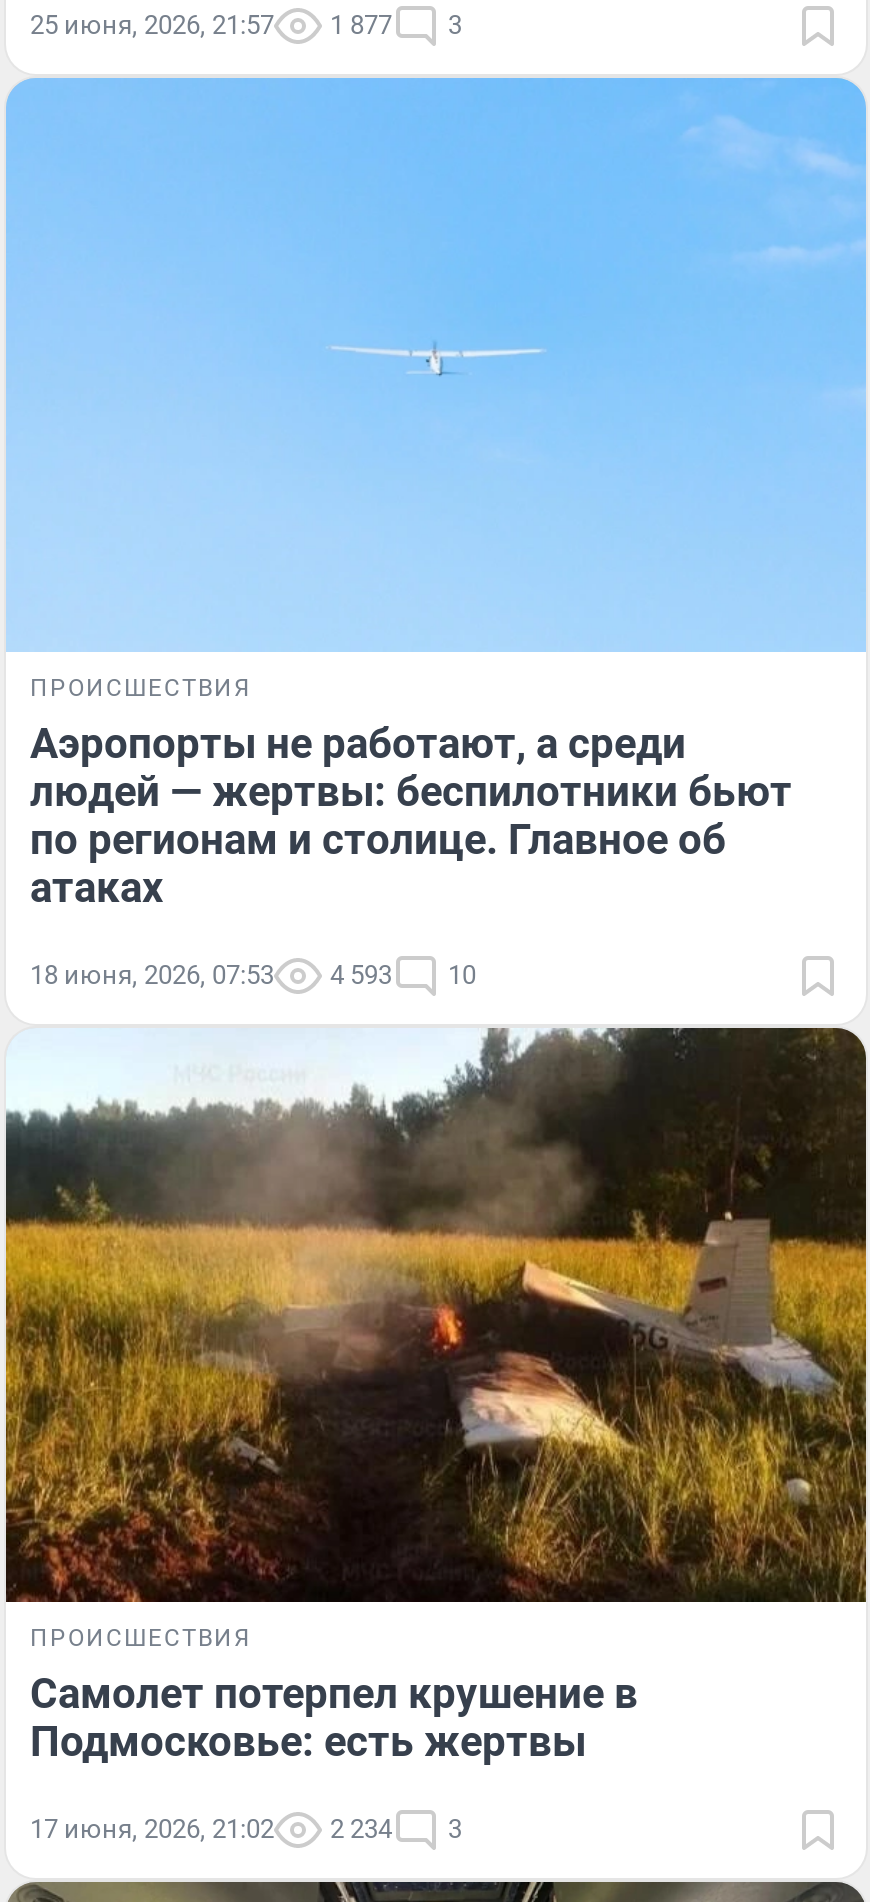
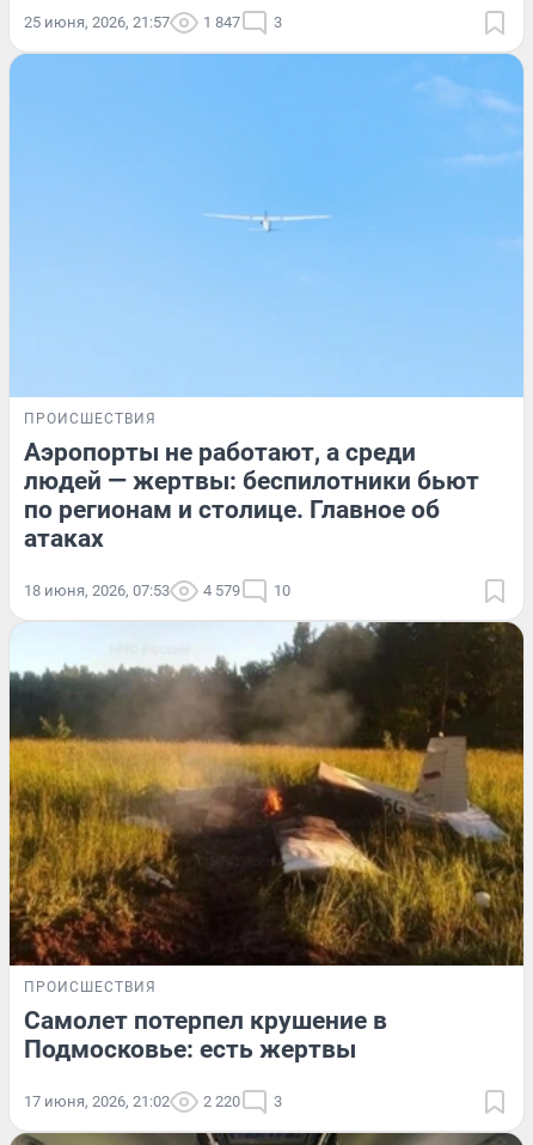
[30,10,462,40] 25 июня, 2026, 21:57 1 877 3 -> [24,13,282,31] 25 июня, 2026, 21:57 1 847 3
[30,960,476,990] 18 июня, 2026, 07:53 4 593 10 -> [24,581,290,599] 18 июня, 2026, 07:53 4 579 10
[30,1813,462,1843] 17 июня, 2026, 21:02 2 234 3 -> [24,1092,282,1110] 17 июня, 2026, 21:02 2 220 3

